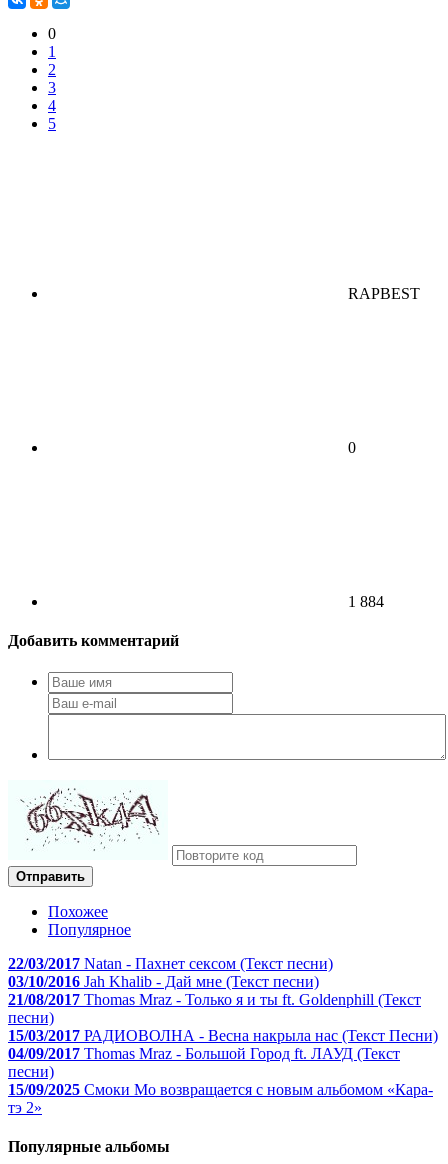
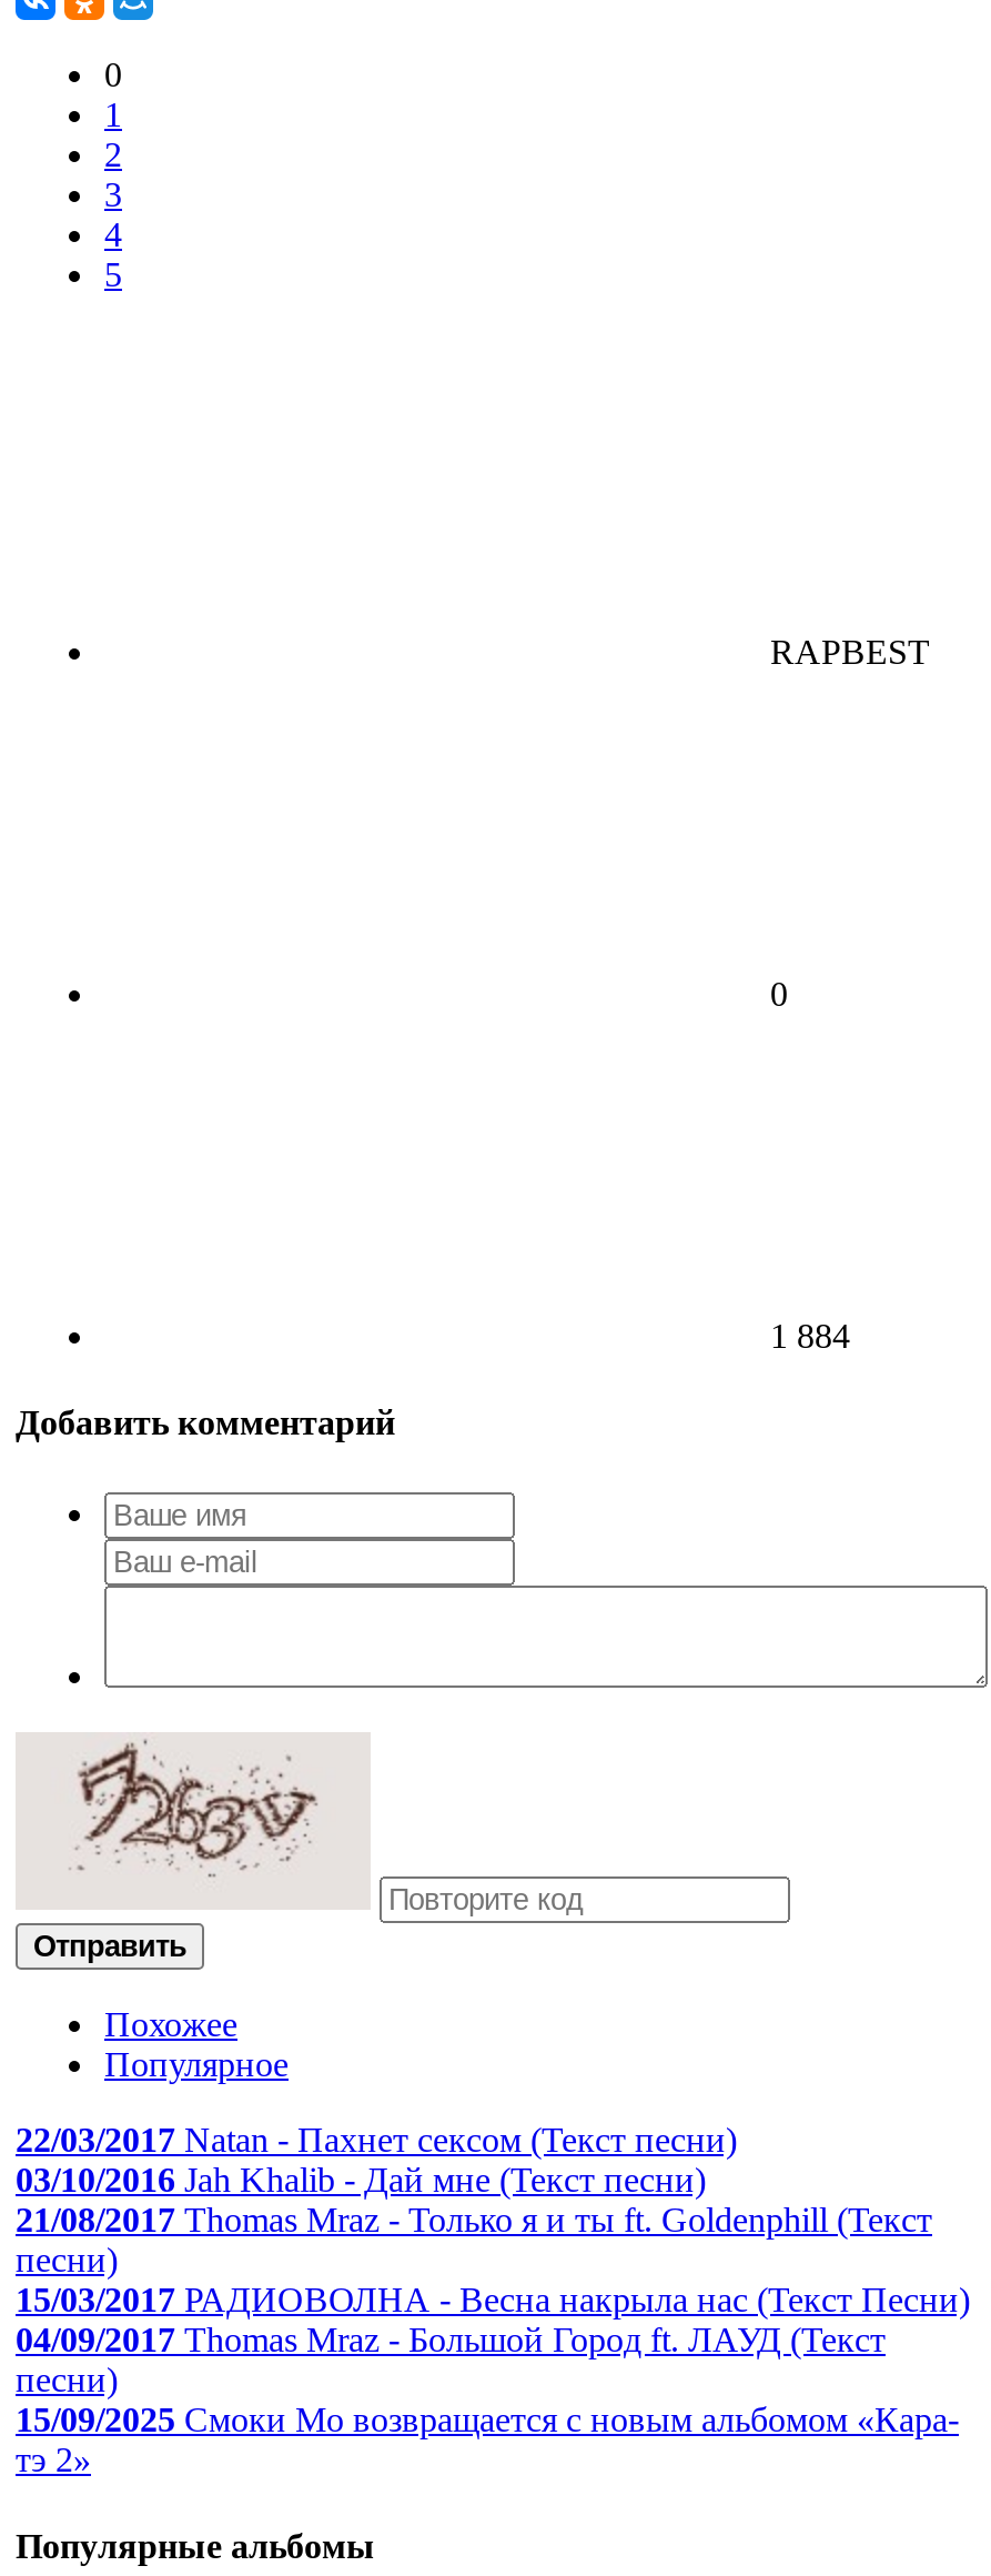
[9,781,167,859] [image] -> [16,1732,371,1910] [image]

